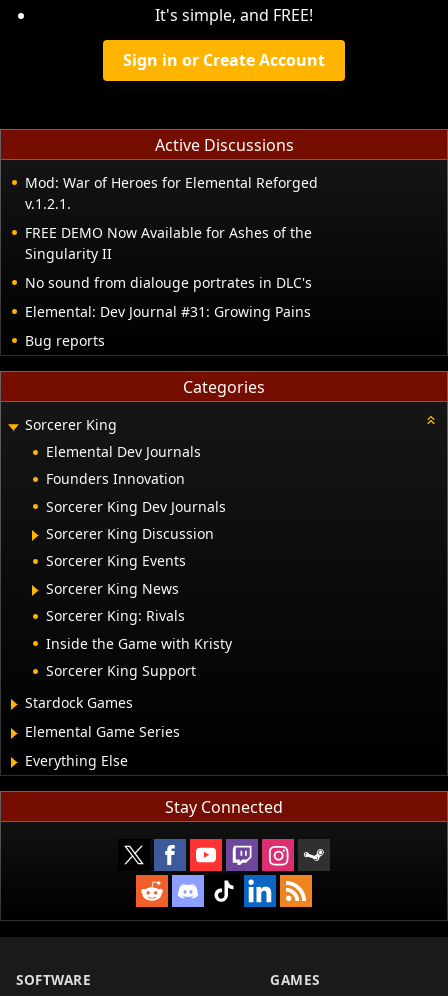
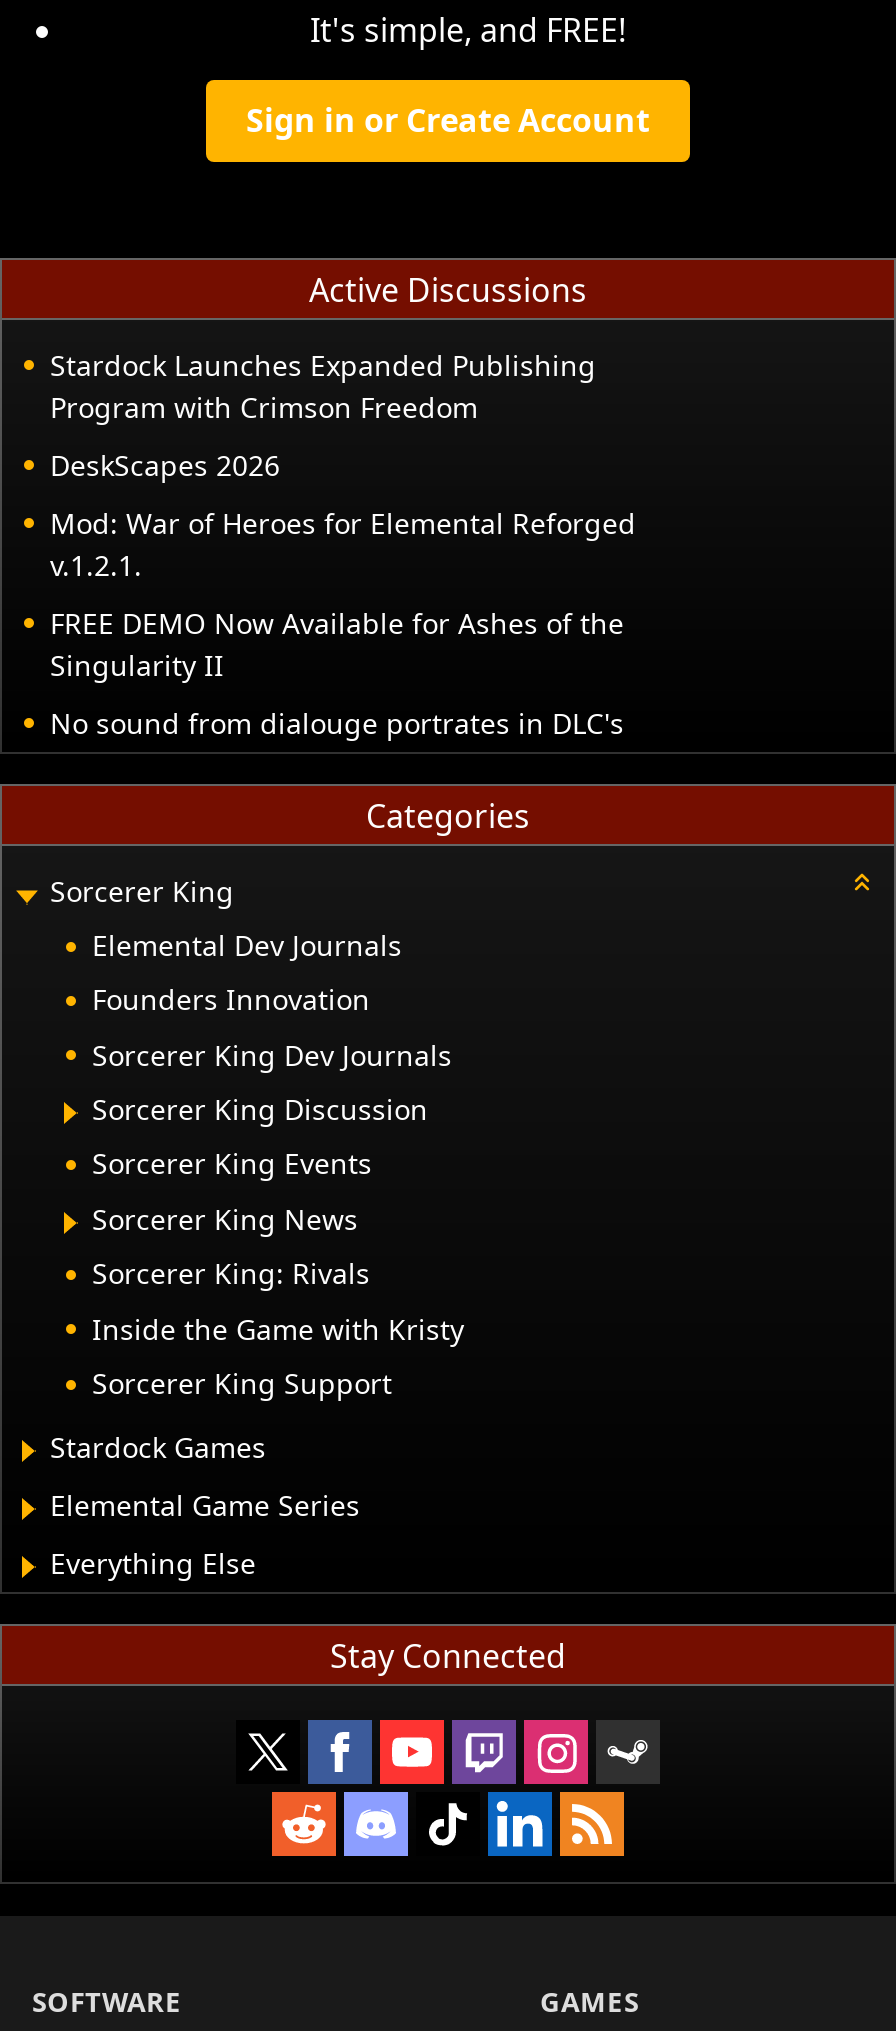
none -> [50,346,596,484] Stardock Launches Expanded Publishing | Program with Crimson Freedom | DeskScapes 2026
moved [25,173,318,292] -> [50,504,636,742]: Mod: War of Heroes for Elemental Reforged | v.1.2.1. | FREE DEMO Now Available for Ashes of the | Singularity II | No sound from dialouge portrates in DLC's
[25,302,311,350] Elemental: Dev Journal #31: Growing Pains | Bug reports -> none

